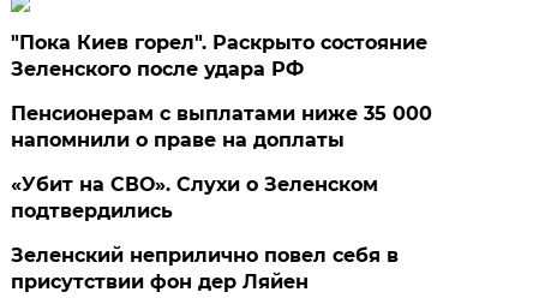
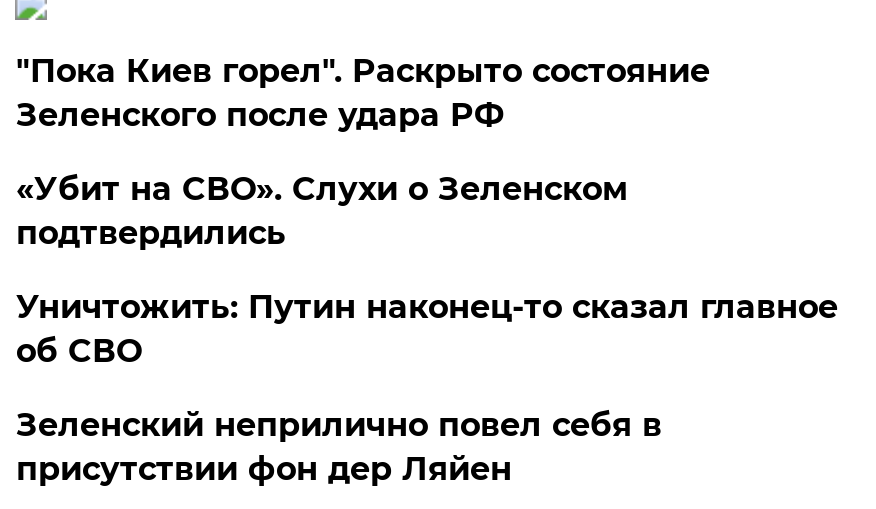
[11,102,433,151] Пенсионерам с выплатами ниже 35 000 | напомнили о праве на доплаты -> none
moved [11,173,379,222] -> [16,170,628,252]: «Убит на СВО». Слухи о Зеленском | подтвердились
none -> [16,288,838,370] Уничтожить: Путин наконец-то сказал главное | об СВО

